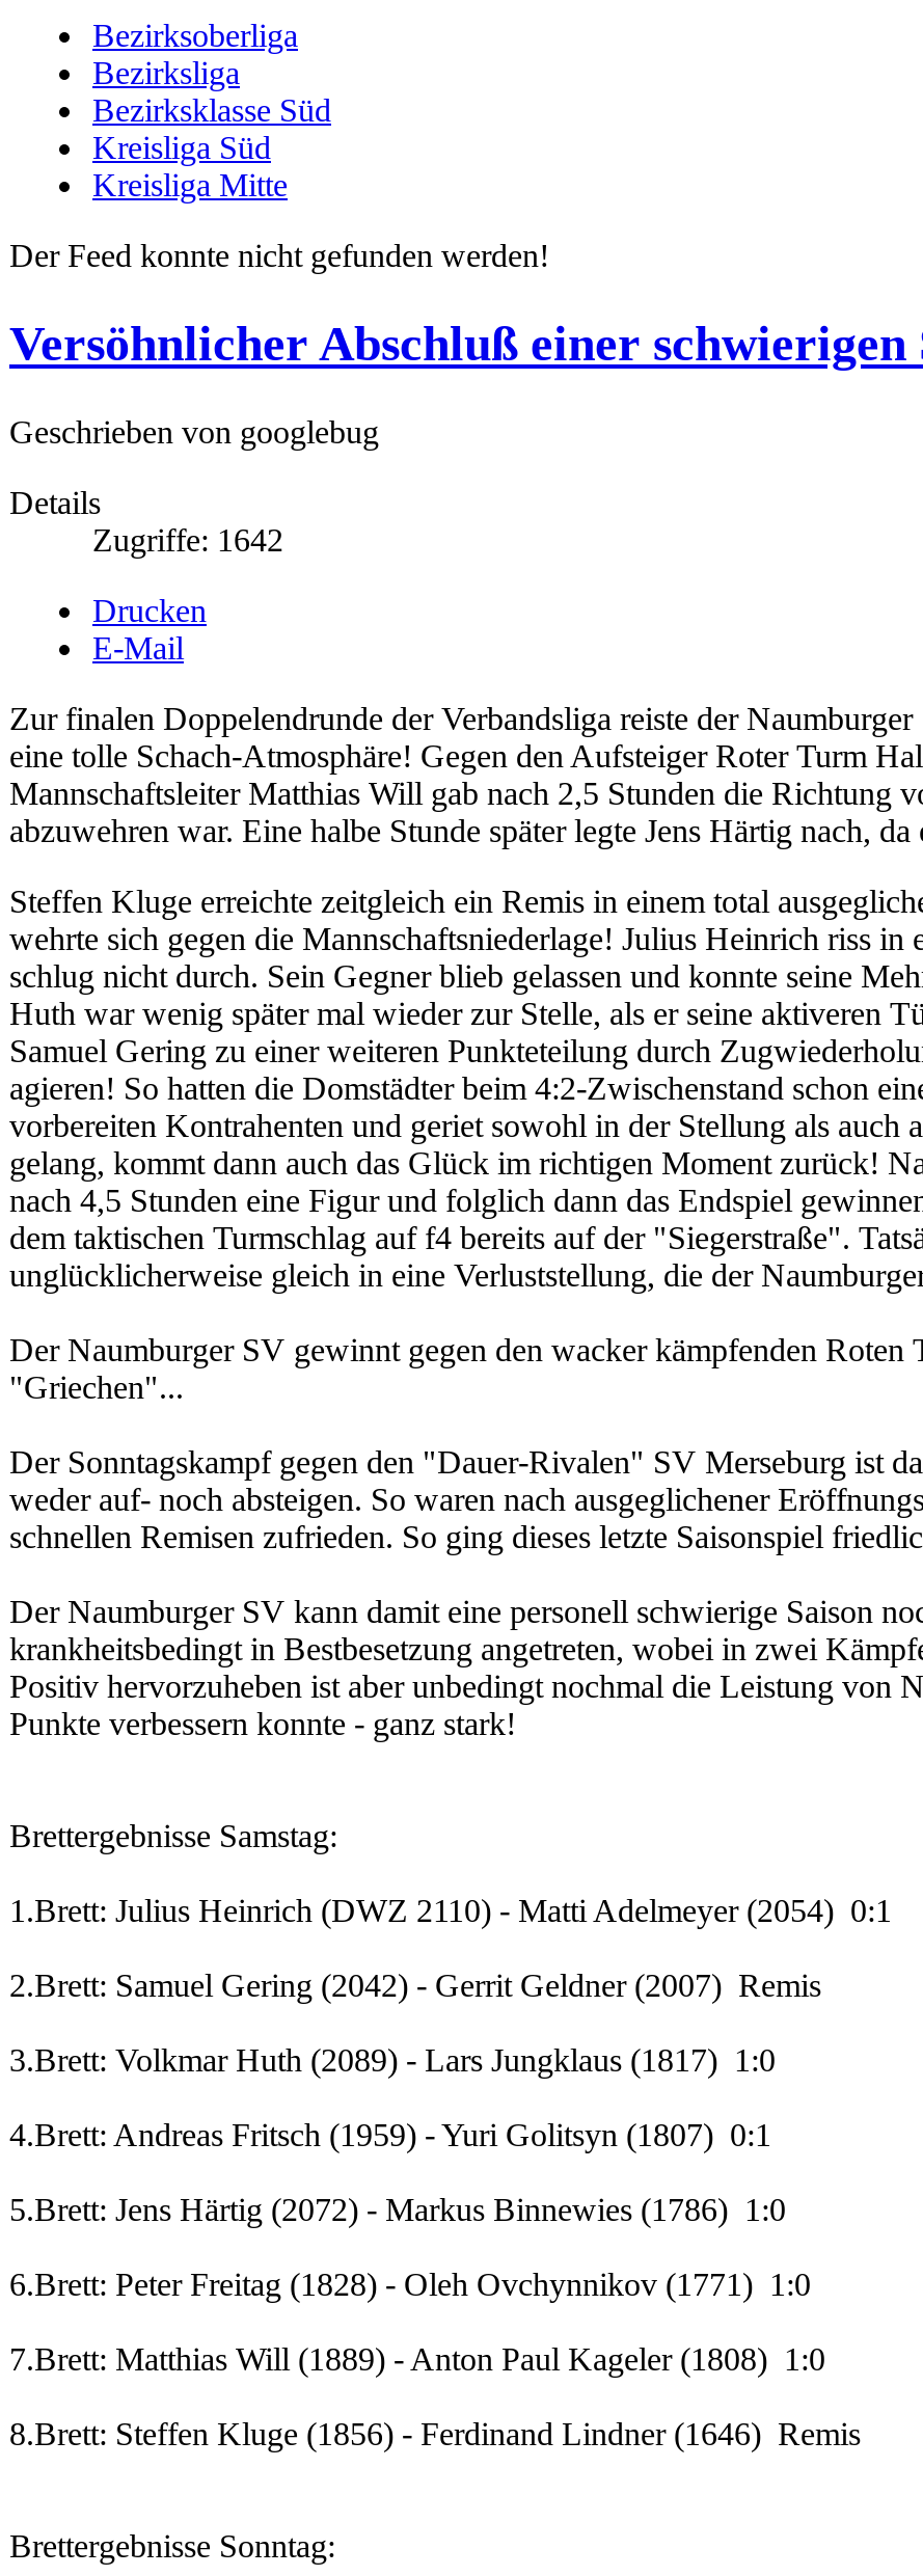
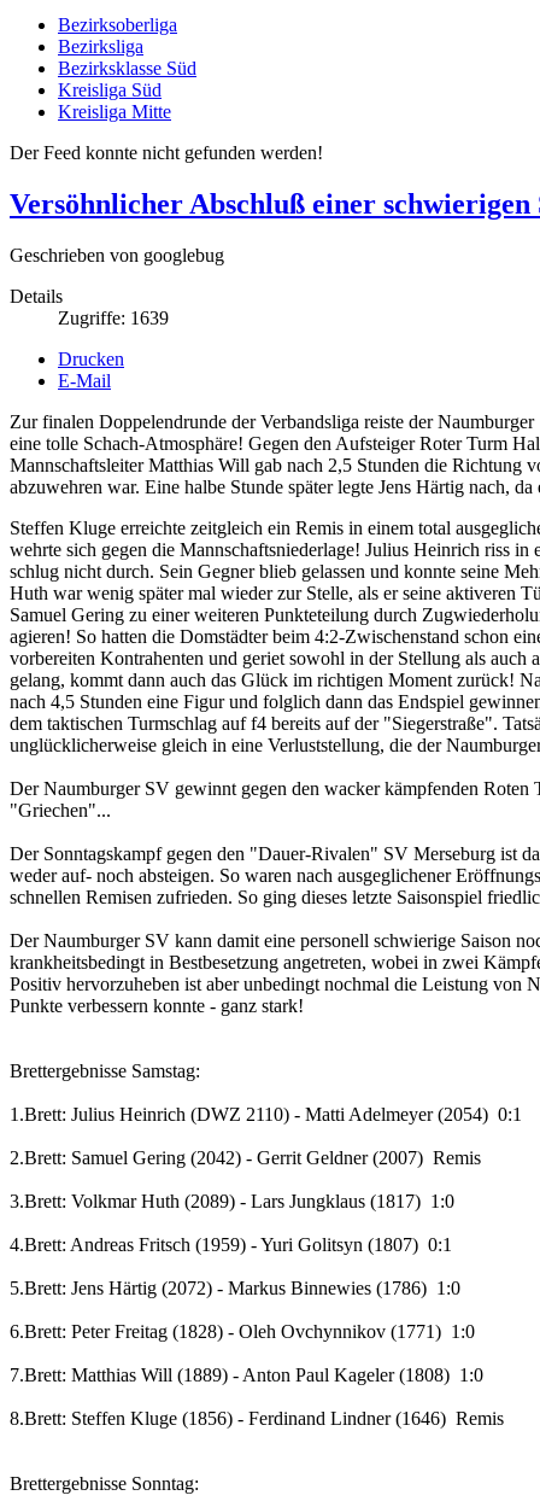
[92,522,283,558] Zugriffe: 1642 -> [58,308,169,328] Zugriffe: 1639

